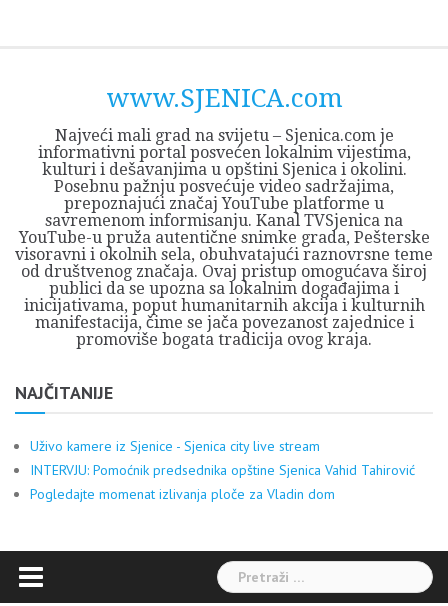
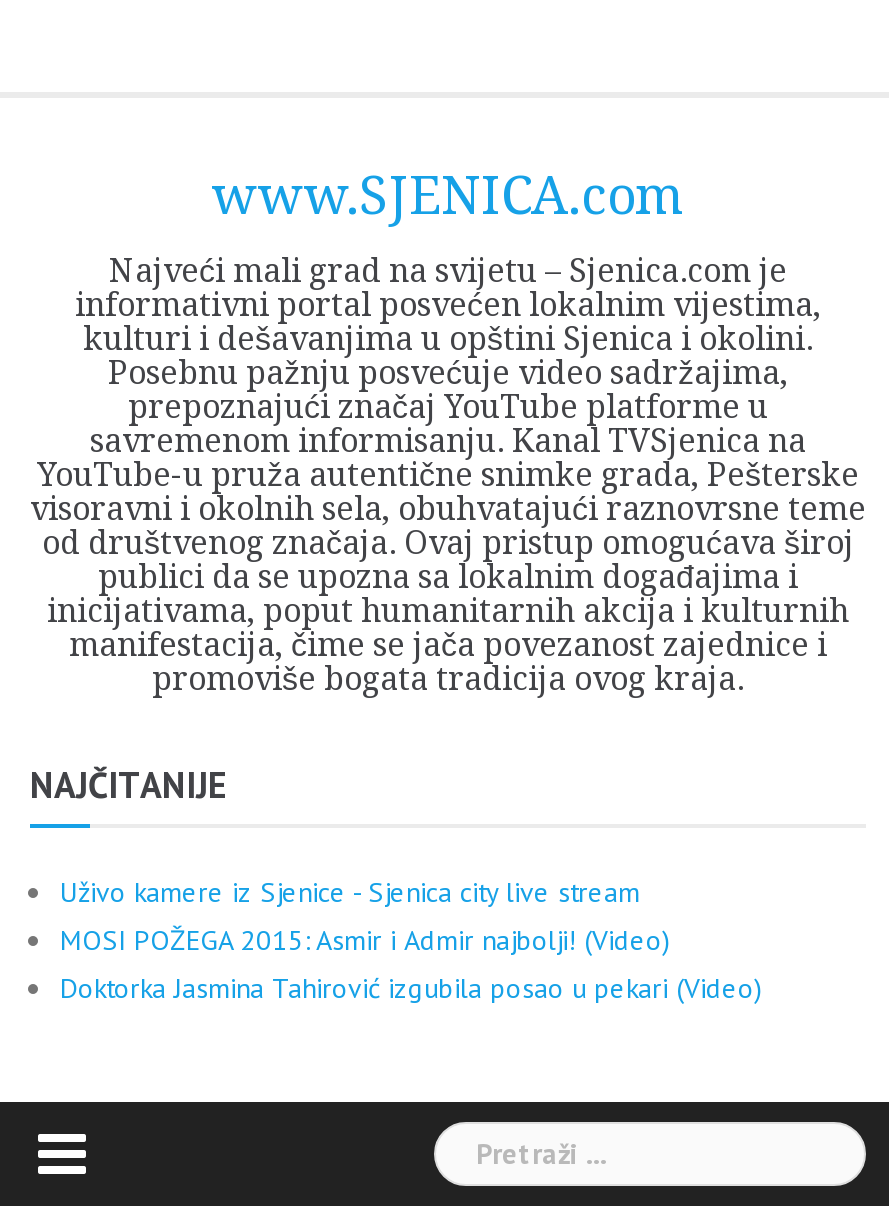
[30,461,415,503] INTERVJU: Pomoćnik predsednika opštine Sjenica Vahid Tahirović | Pogledajte momenat izlivanja ploče za Vladin dom -> [60,922,762,1006] MOSI POŽEGA 2015: Asmir i Admir najbolji! (Video) | Doktorka Jasmina Tahirović izgubila posao u pekari (Video)

